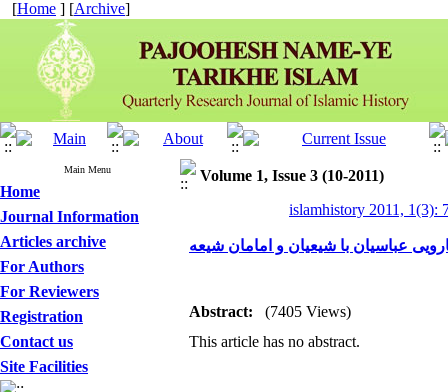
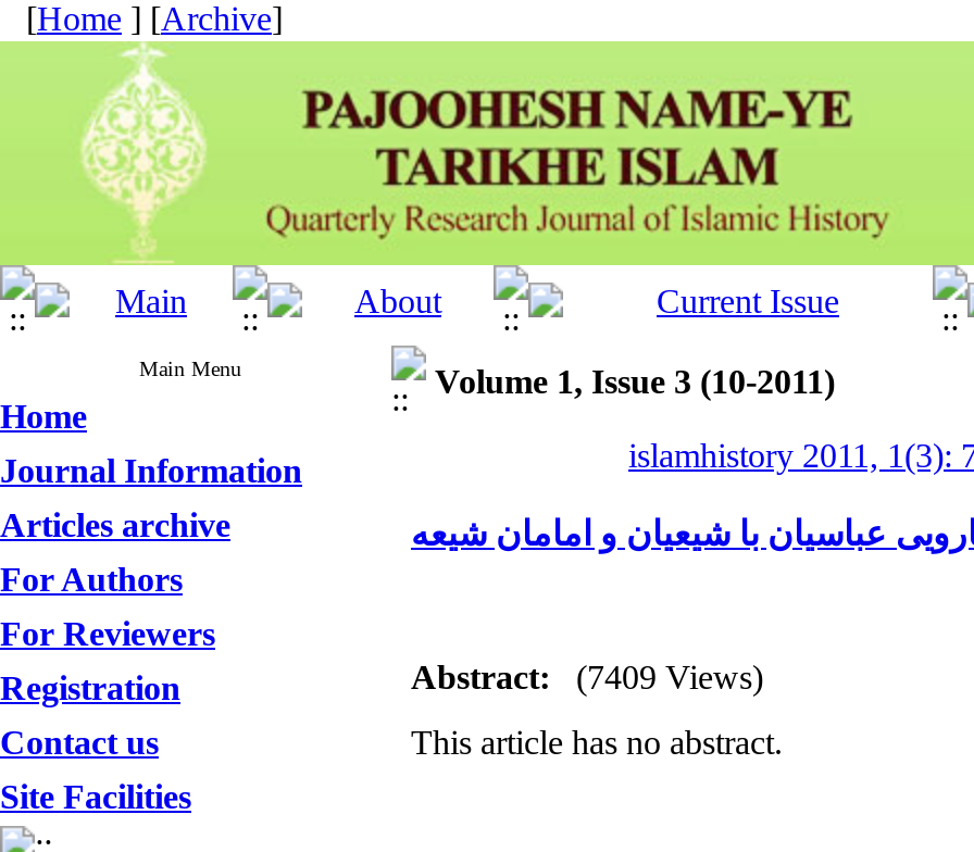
[189,303,351,320] Abstract: (7405 Views) -> [411,659,763,696] Abstract: (7409 Views)

